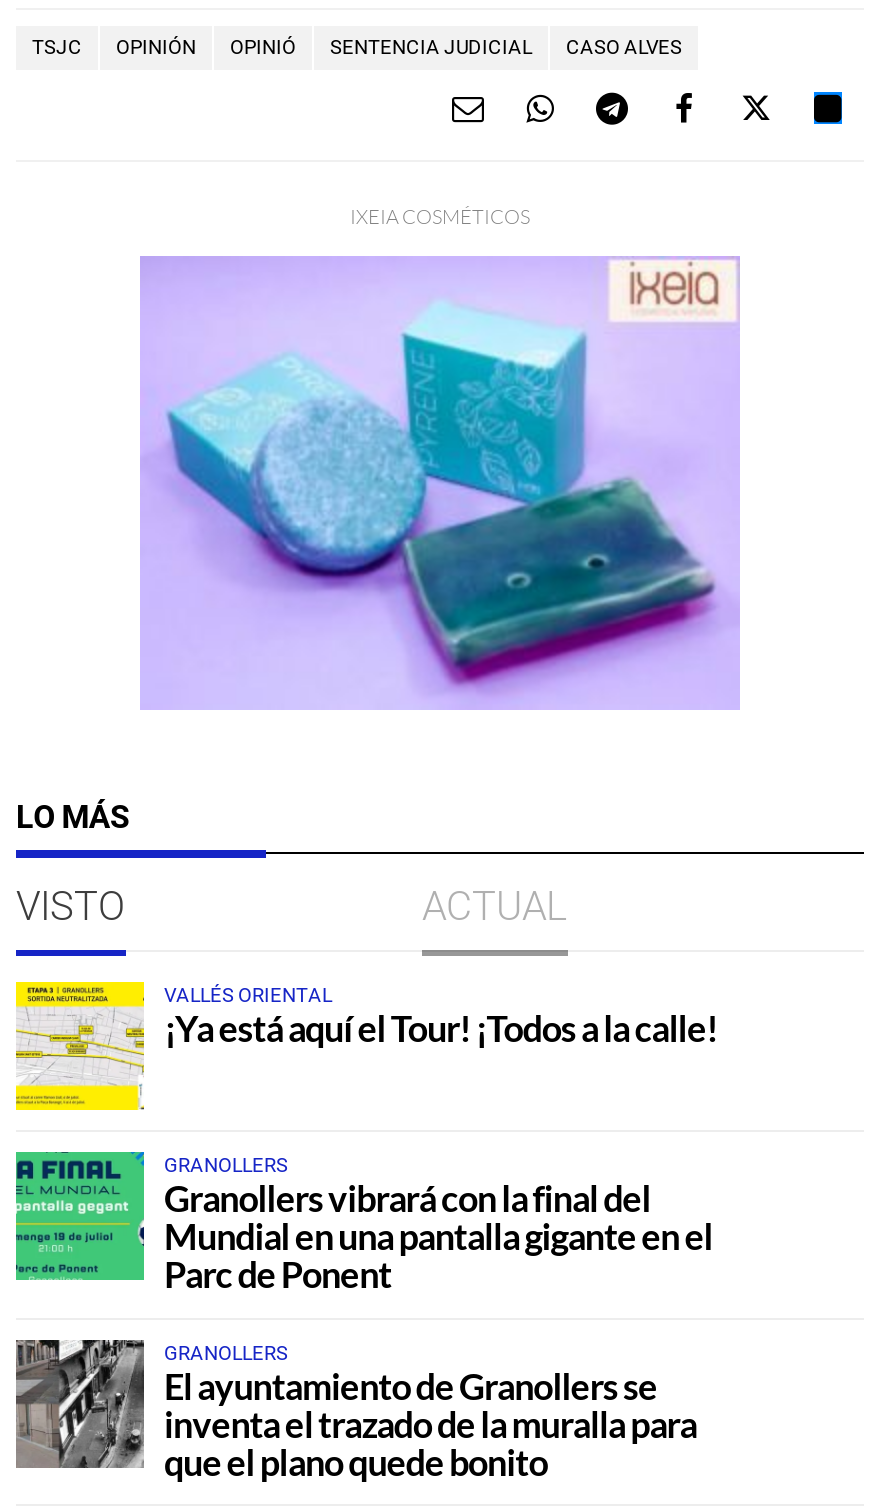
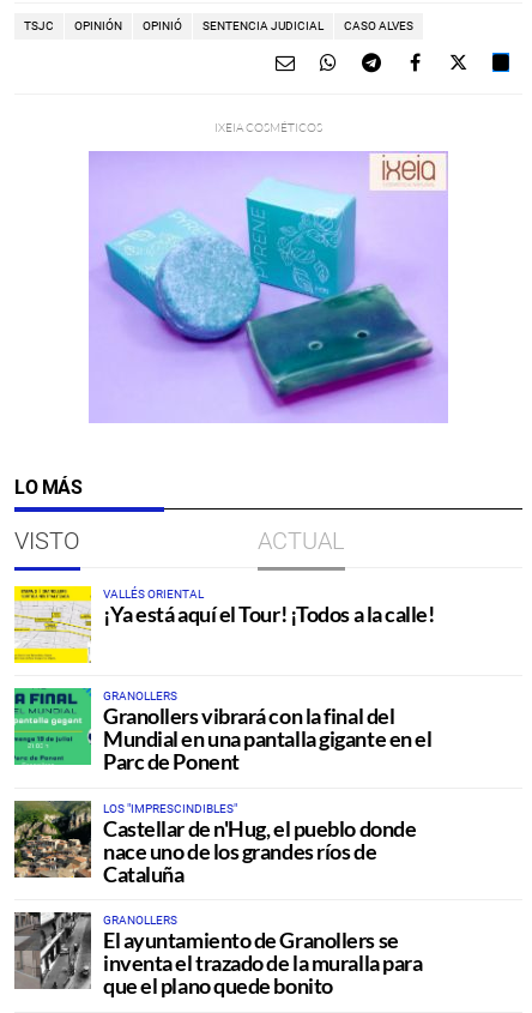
none -> [14,800,416,887] [image] | LOS "IMPRESCINDIBLES" | Castellar de n'Hug, el pueblo donde | nace uno de los grandes ríos de | Cataluña

